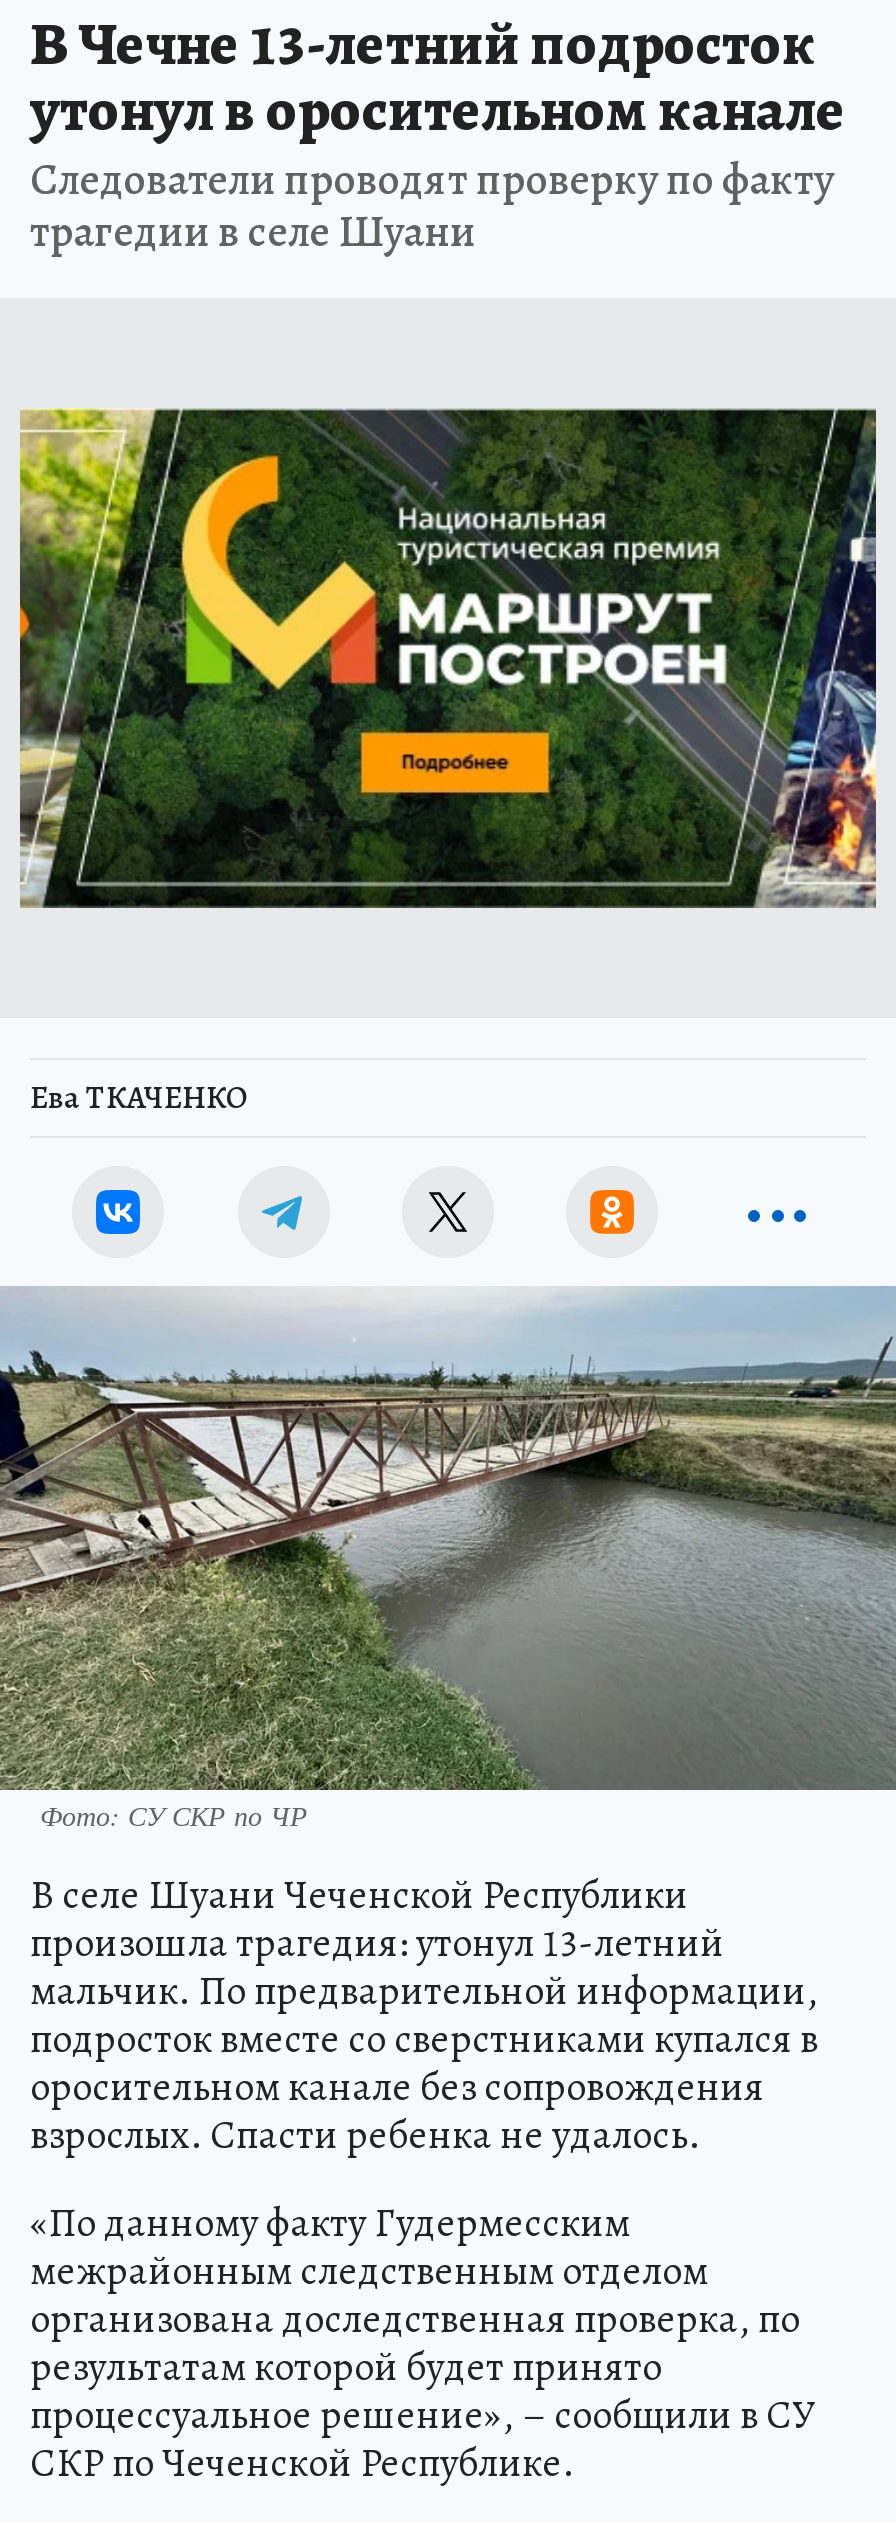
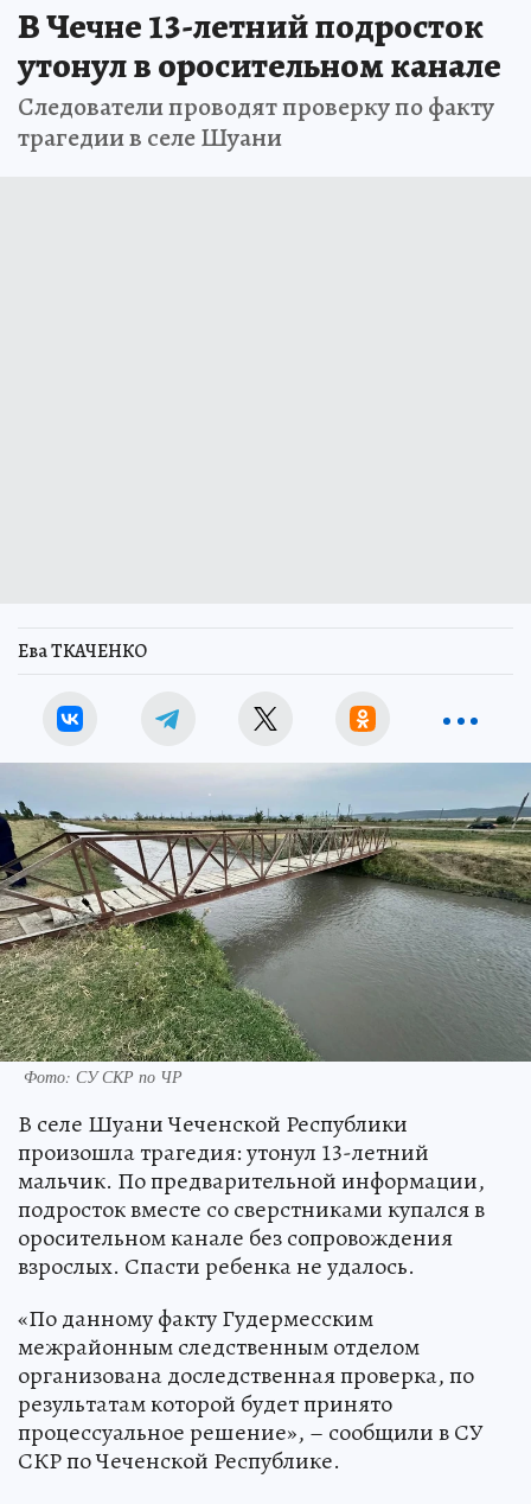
[18,406,878,910] [image] -> none

